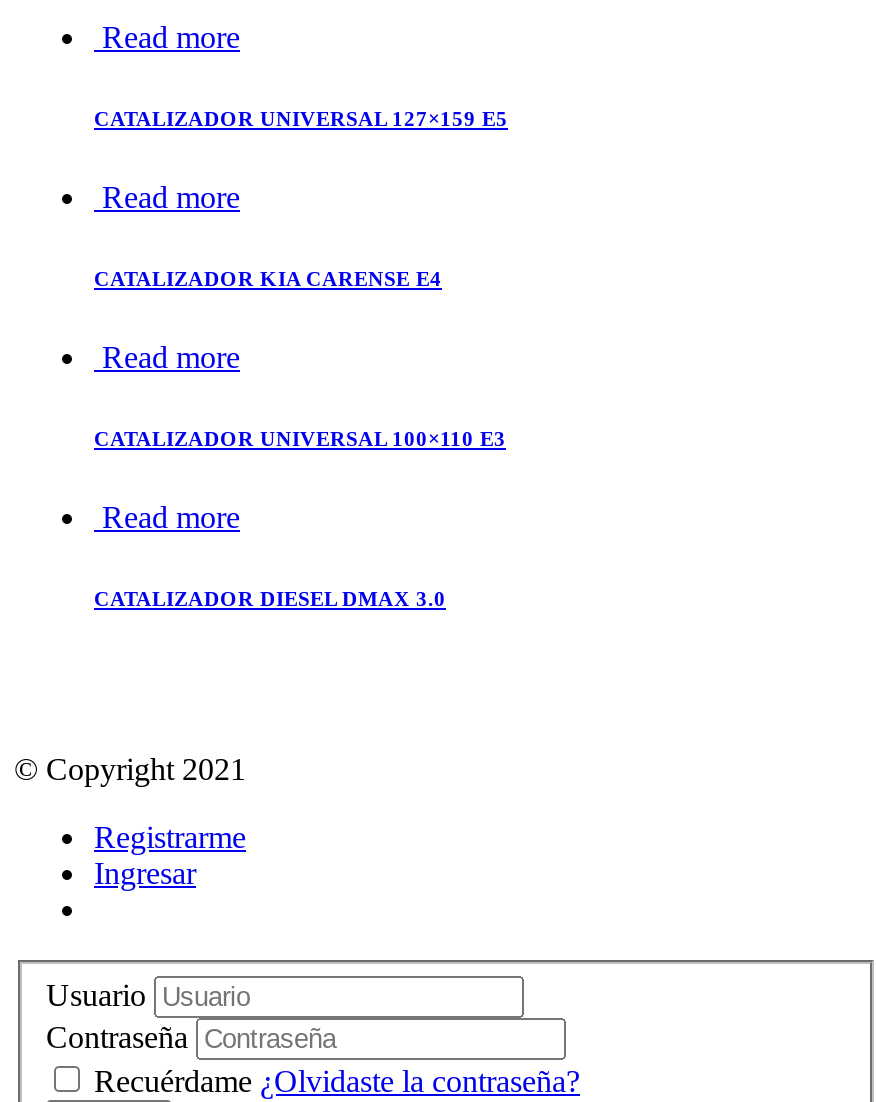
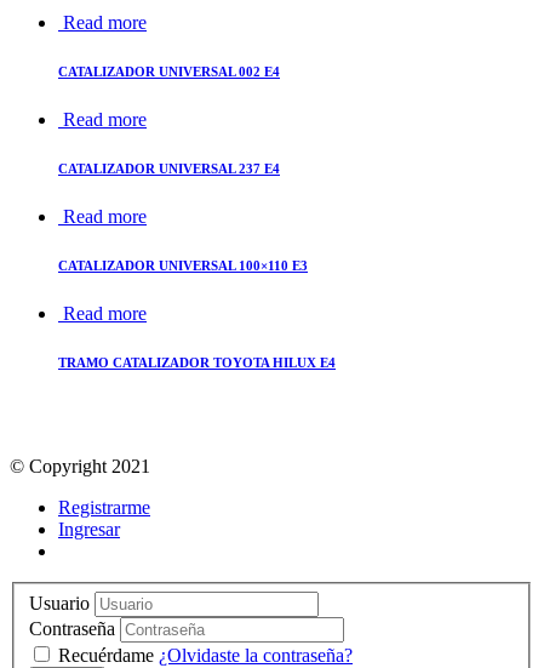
[94,106,508,130] CATALIZADOR UNIVERSAL 127×159 E5 -> [58,64,280,79] CATALIZADOR UNIVERSAL 002 E4
[94,266,442,290] CATALIZADOR KIA CARENSE E4 -> [58,161,280,176] CATALIZADOR UNIVERSAL 237 E4
[94,586,446,610] CATALIZADOR DIESEL DMAX 3.0 -> [58,355,336,370] TRAMO CATALIZADOR TOYOTA HILUX E4

